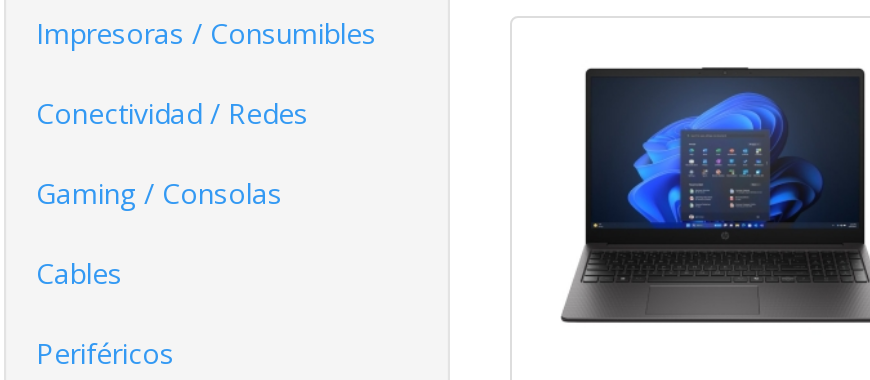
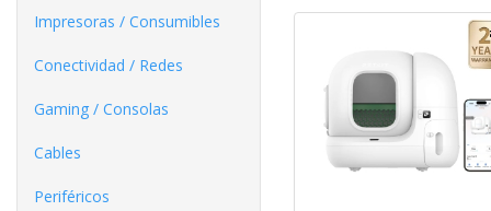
[560,32,864,324] [image] -> [322,19,488,180] [image]

